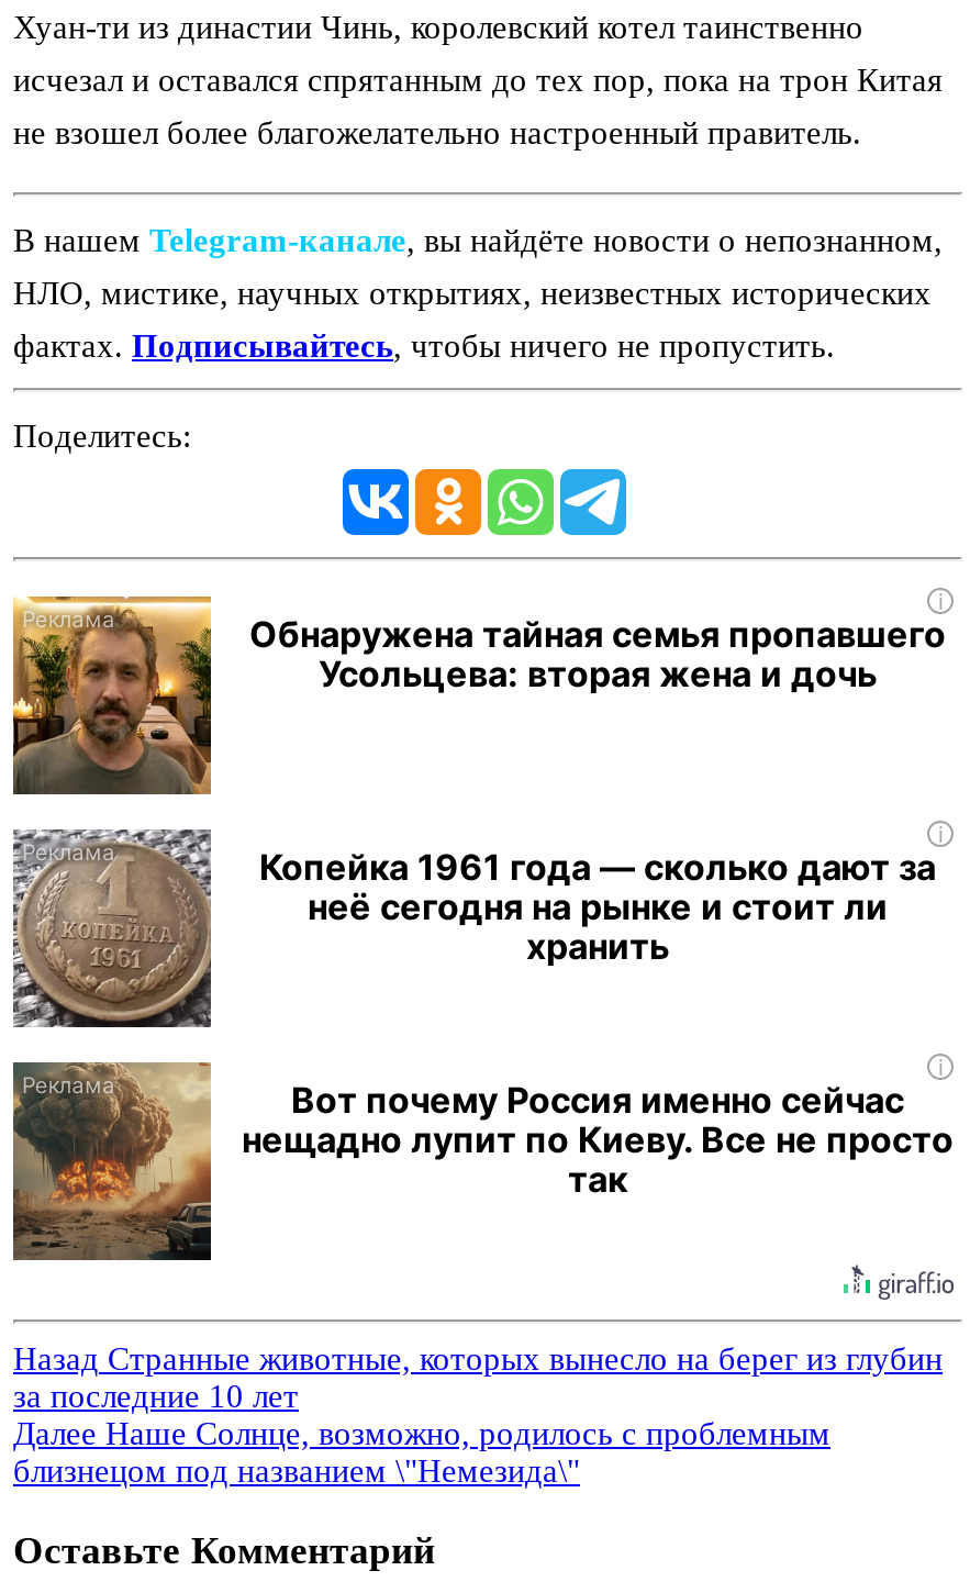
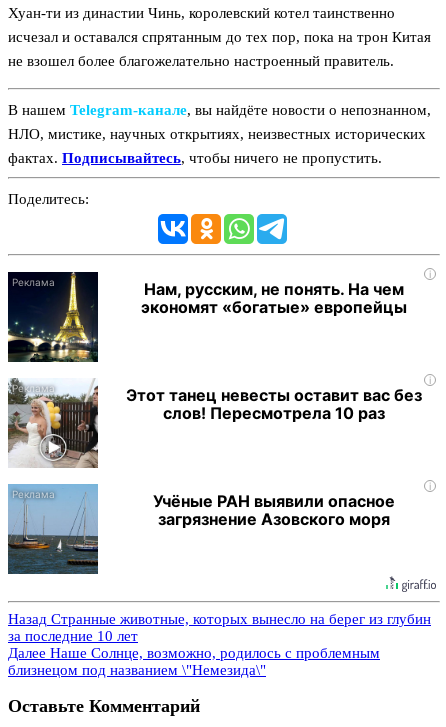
[11,594,213,796] [image] -> [7,271,99,363] [image]
[249,611,946,695] Обнаружена тайная семья пропавшего | Усольцева: вторая жена и дочь -> [141,279,407,317] Нам, русским, не понять. На чем | экономят «богатые» европейцы
[11,827,936,1029] [image] | Копейка 1961 года — сколько дают за | неё сегодня на рынке и стоит ли | хранить -> [8,378,422,468] [image] | Этот танец невесты оставит вас без | слов! Пересмотрела 10 раз
[11,1060,213,1260] [image] -> [7,483,98,574] [image]
[242,1077,954,1200] Вот почему Россия именно сейчас | нещадно лупит по Киеву. Все не просто | так -> [153,491,395,529] Учёные РАН выявили опасное | загрязнение Азовского моря

